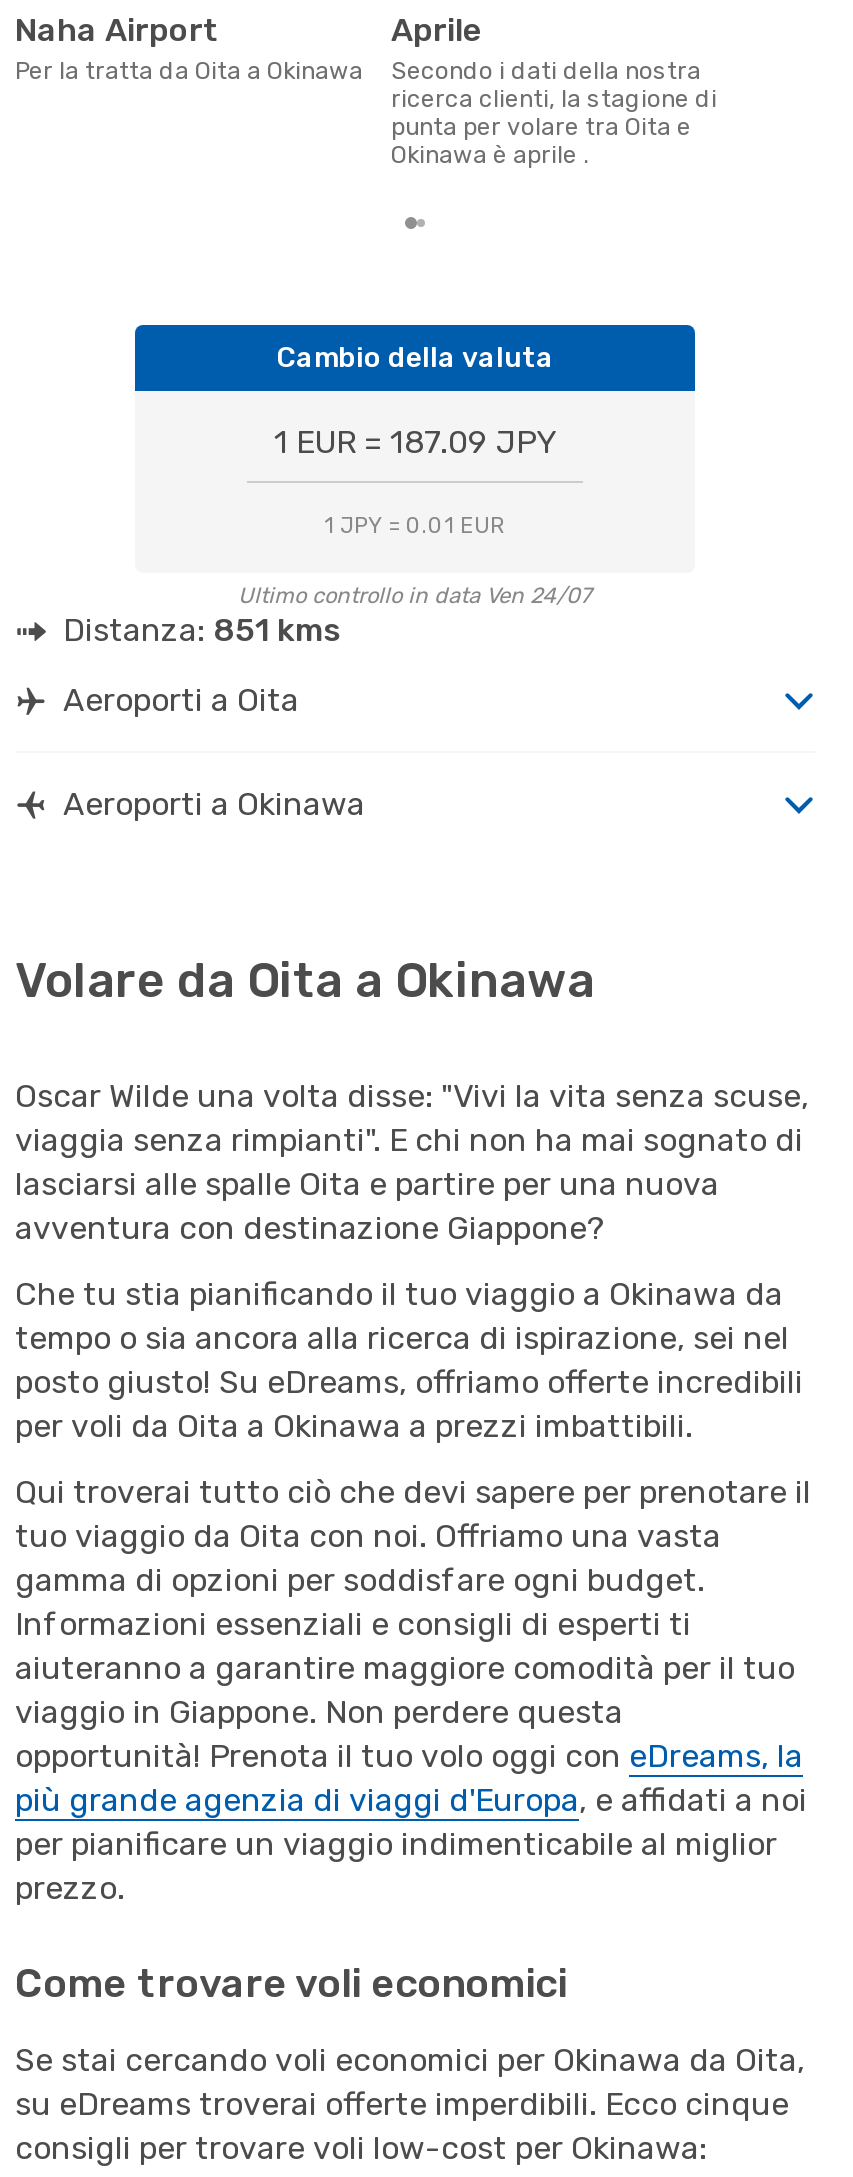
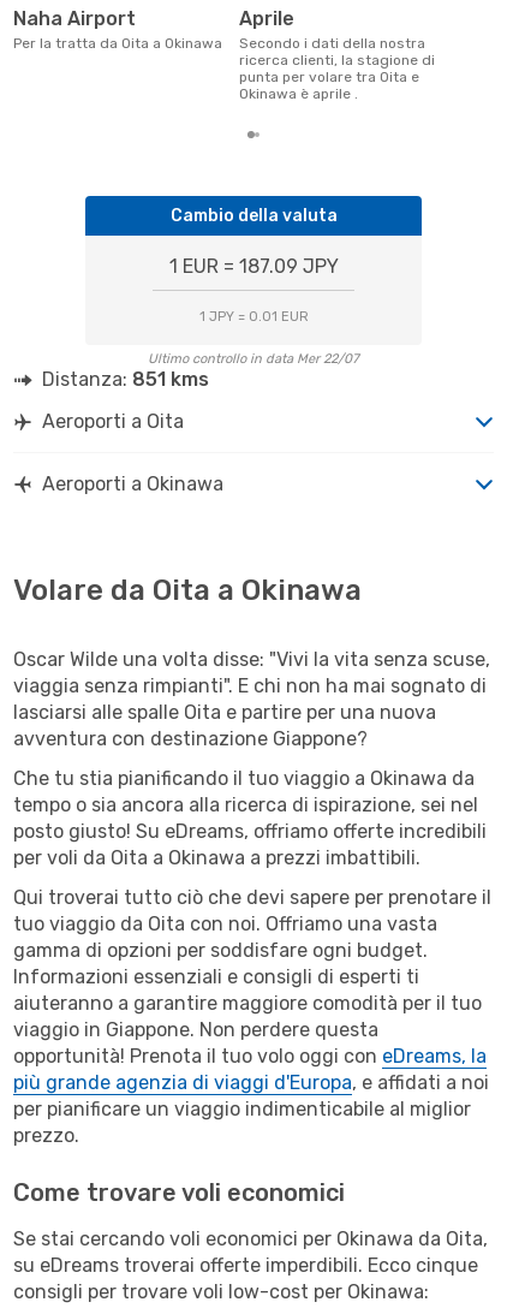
[238,583,592,609] Ultimo controllo in data Ven 24/07 -> [148,351,359,366] Ultimo controllo in data Mer 22/07

